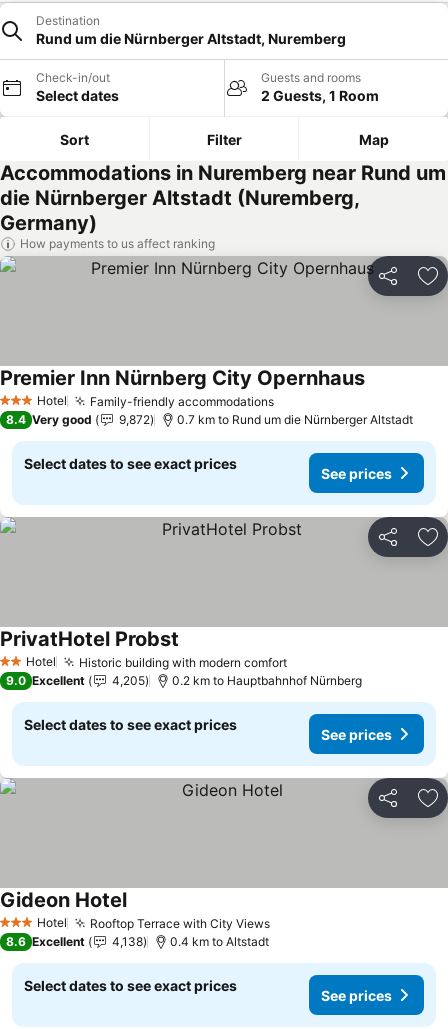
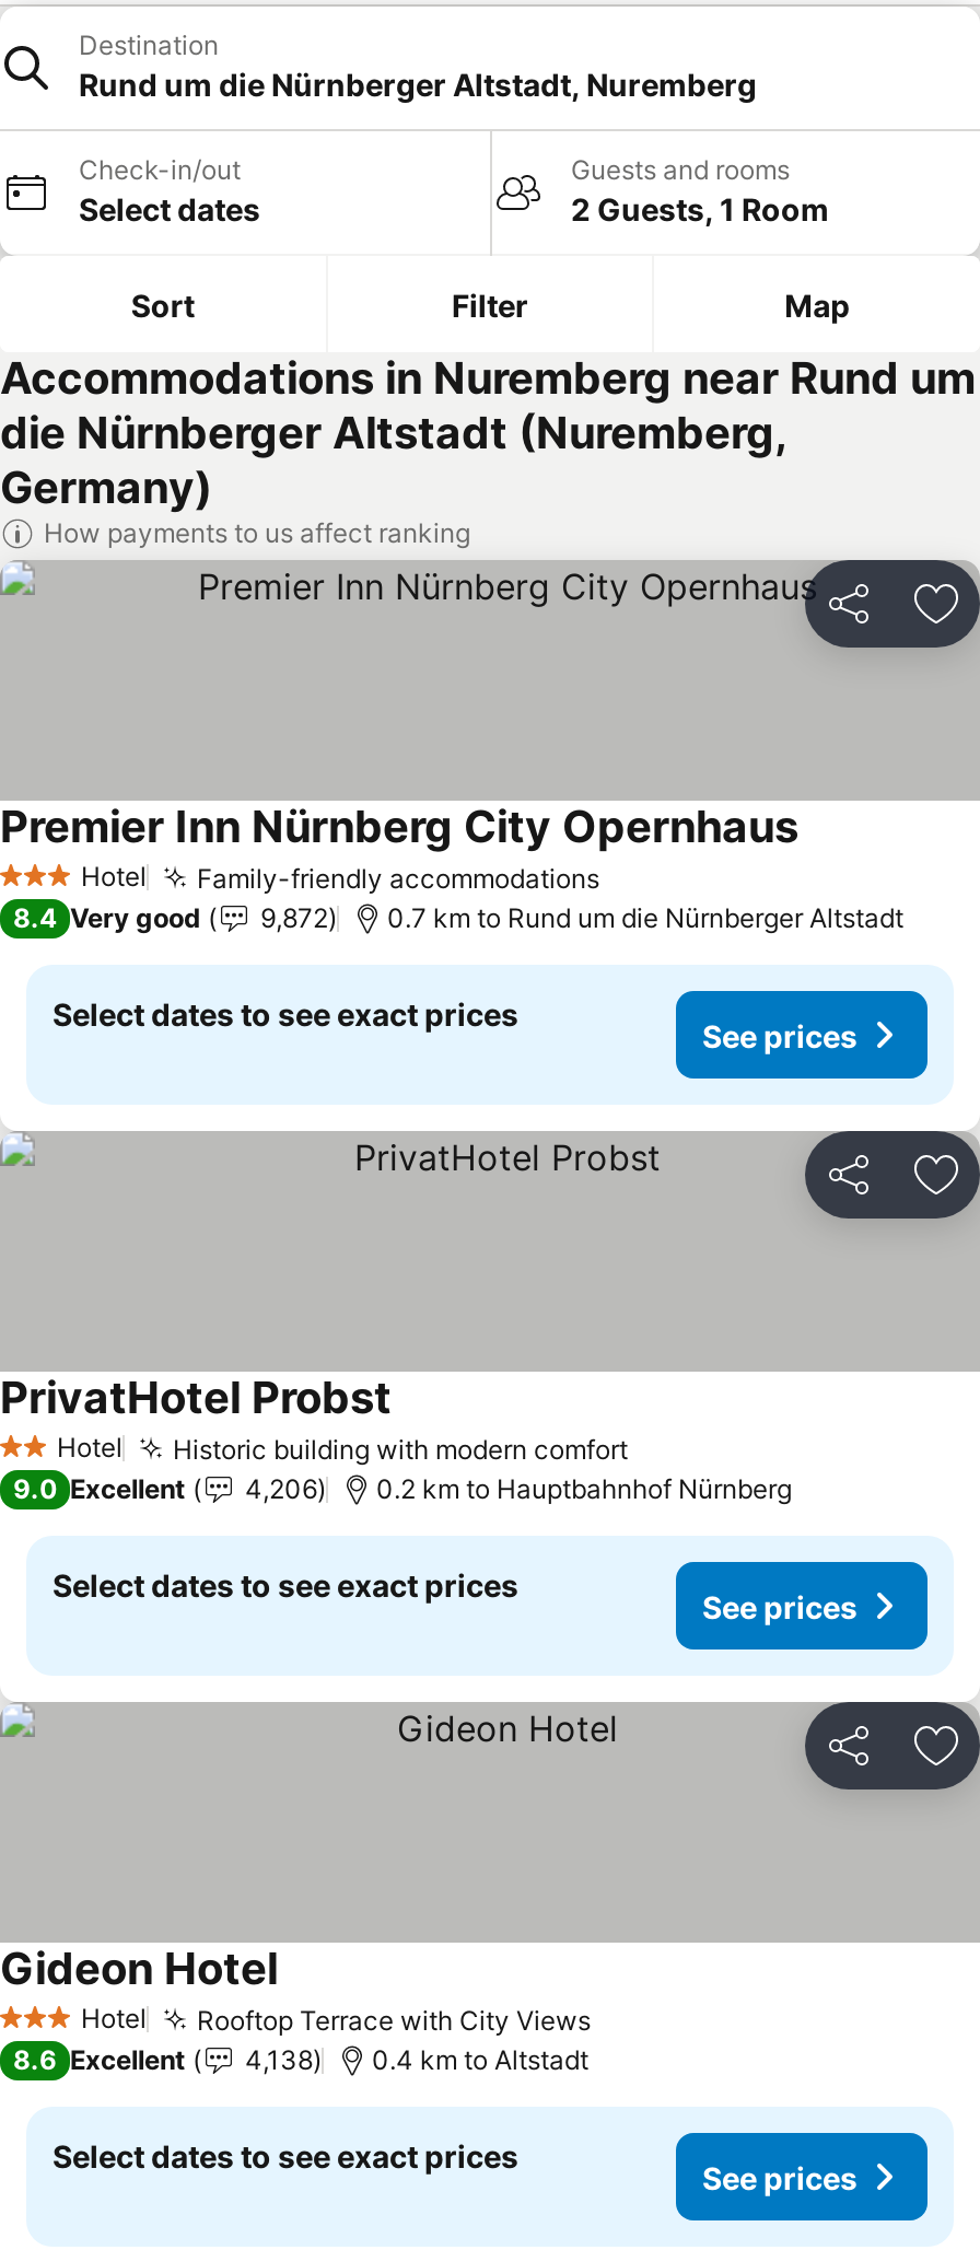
[112,673,145,688] 4,205 -> [245,1472,317,1505] 4,206

